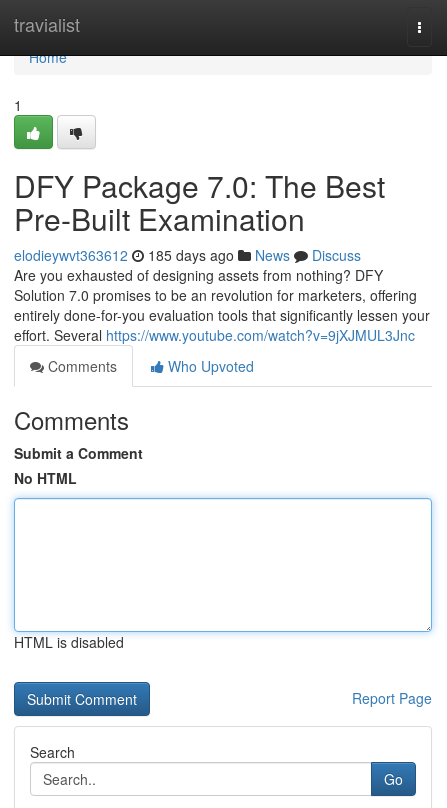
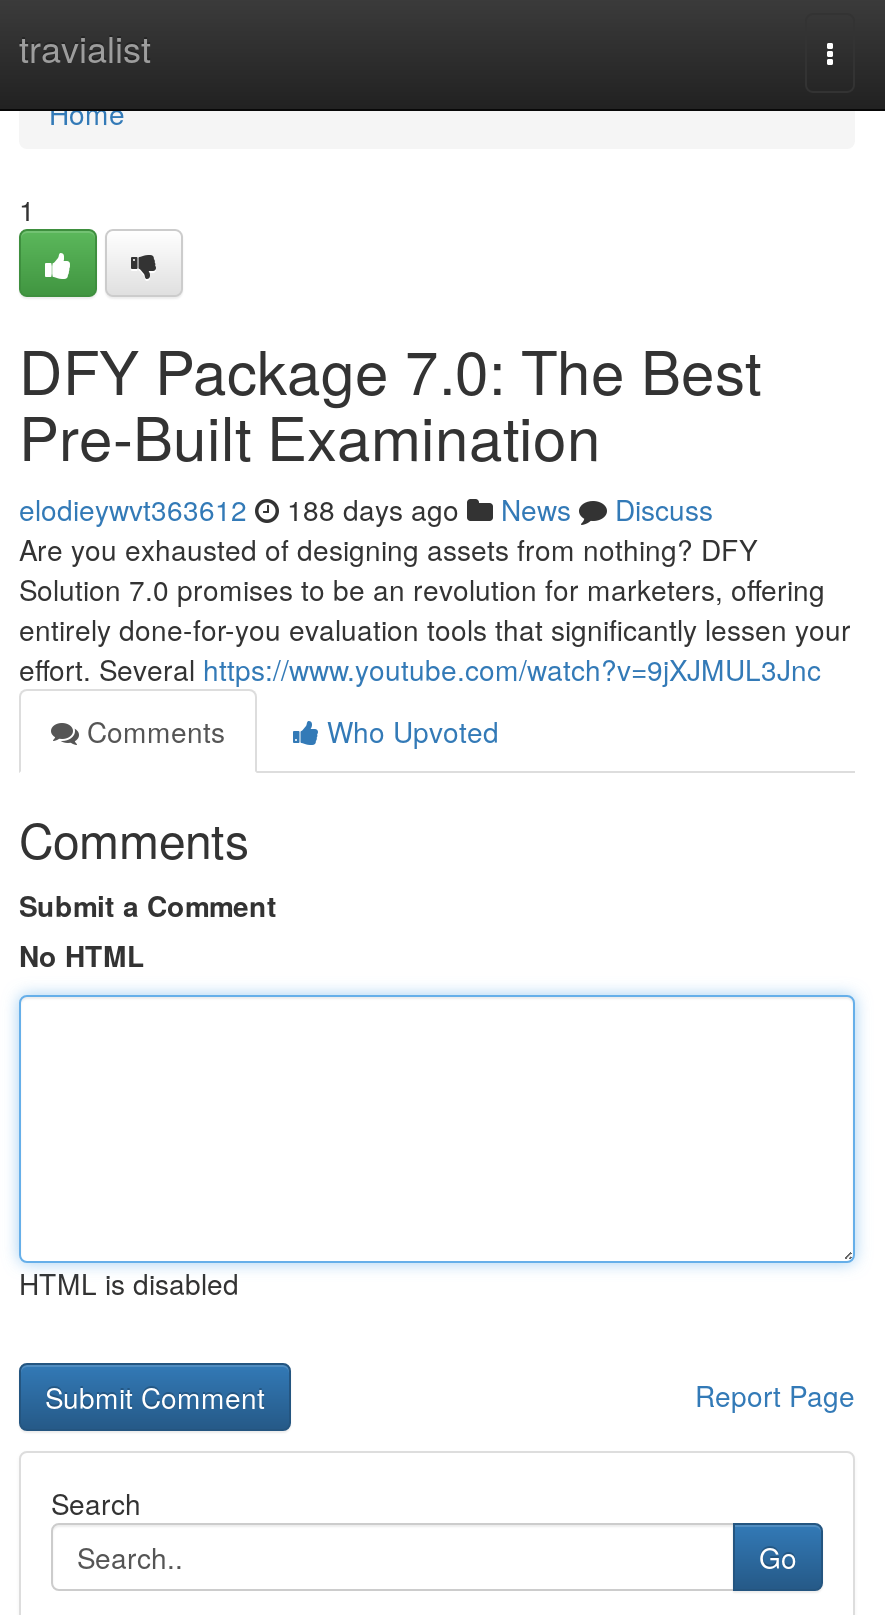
[14,245,361,265] elodieywvt363612 185 days ago News Discuss -> [19,489,713,529] elodieywvt363612 188 days ago News Discuss

